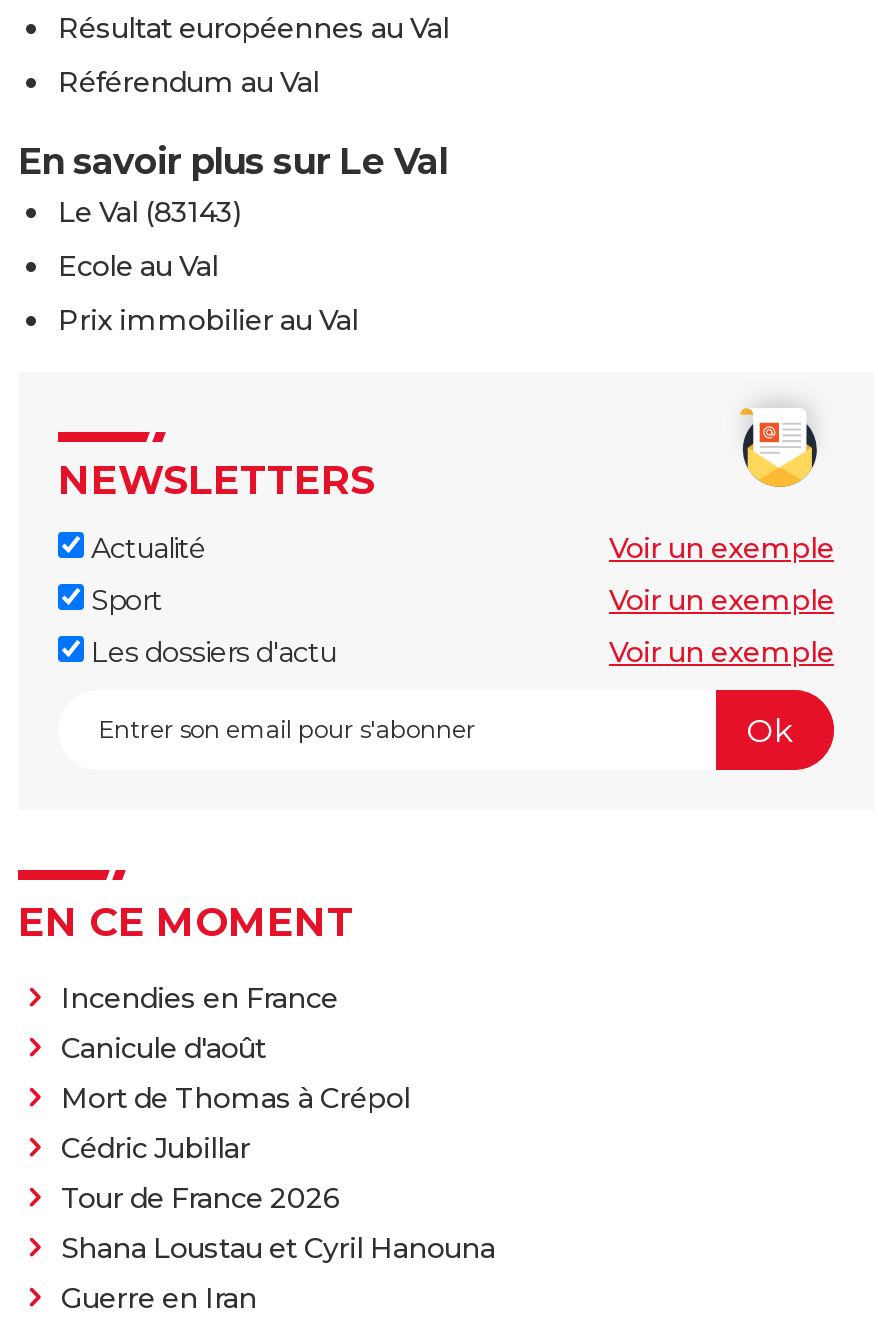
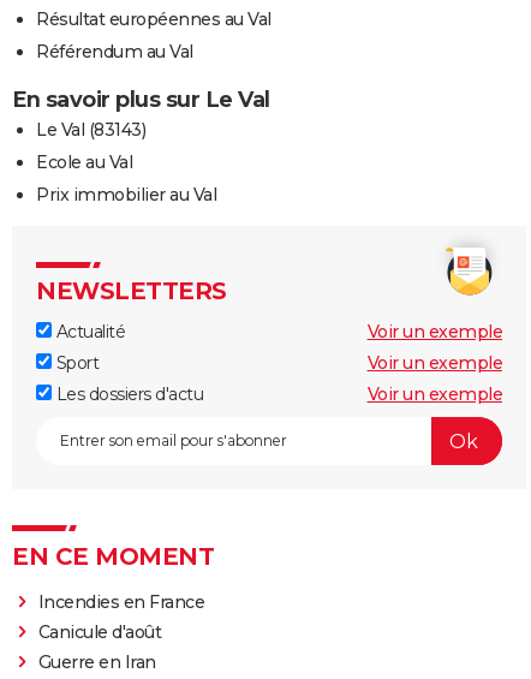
[61,1081,495,1267] Mort de Thomas à Crépol | Cédric Jubillar | Tour de France 2026 | Shana Loustau et Cyril Hanouna -> none

